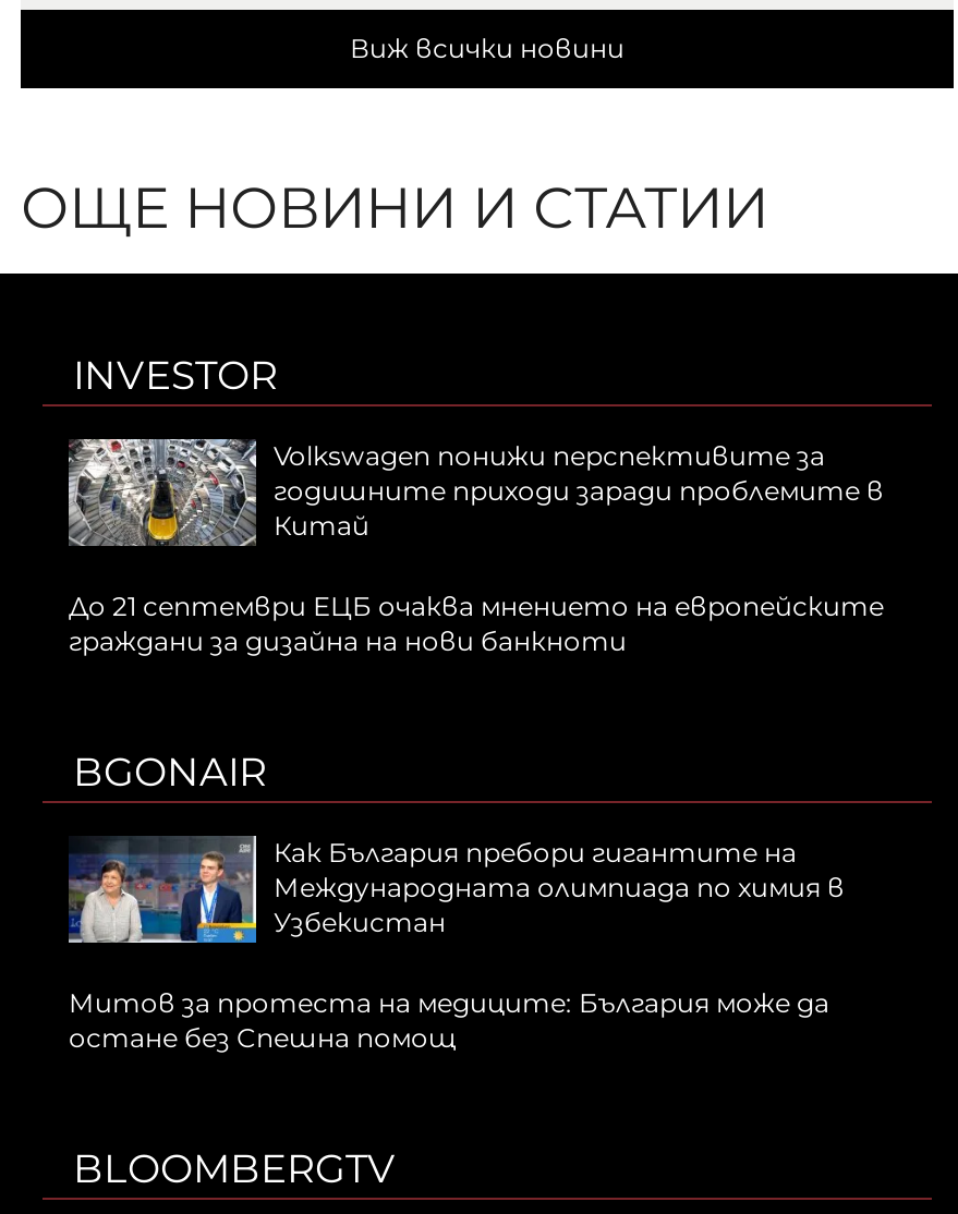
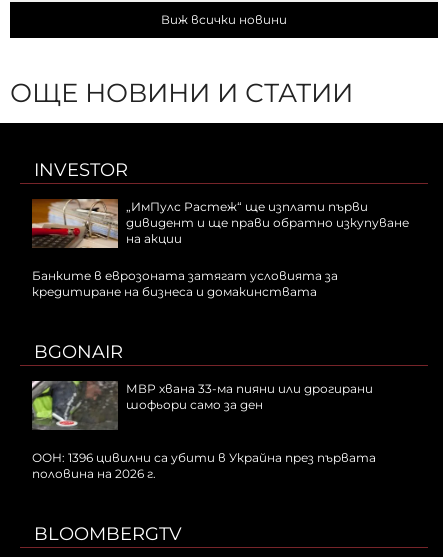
[66,437,884,546] [image] | Volkswagen понижи перспективите за | годишните приходи заради проблемите в | Китай -> [31,198,409,249] [image] | „ИмПулс Растеж“ ще изплати първи | дивидент и ще прави обратно изкупуване | на акции
[69,590,884,658] До 21 септември ЕЦБ очаква мнението на европейските | граждани за дизайна на нови банкноти -> [32,268,338,299] Банките в еврозоната затягат условията за | кредитиране на бизнеса и домакинствата
[69,836,845,945] [image] | Как България пребори гигантите на | Международната олимпиада по химия в | Узбекистан -> [31,380,373,430] [image] | МВР хвана 33-ма пияни или дрогирани | шофьори само за ден
[69,987,829,1054] Митов за протеста на медиците: България може да | остане без Спешна помощ -> [32,450,376,481] ООН: 1396 цивилни са убити в Украйна през първата | половина на 2026 г.

